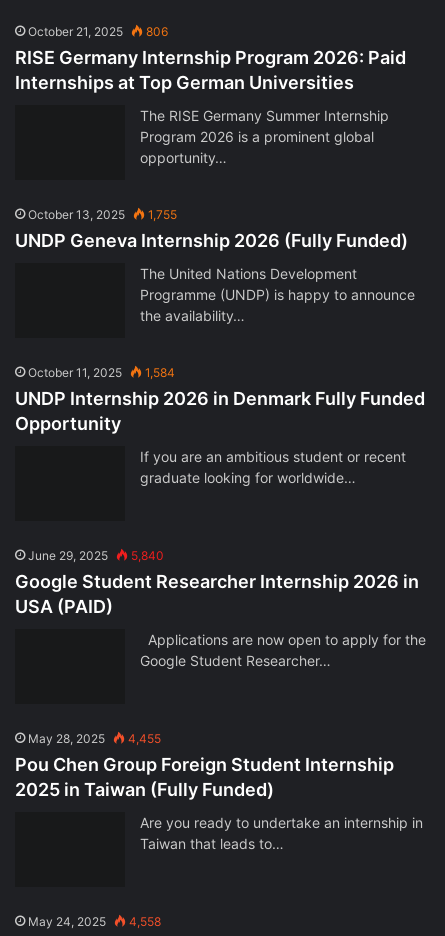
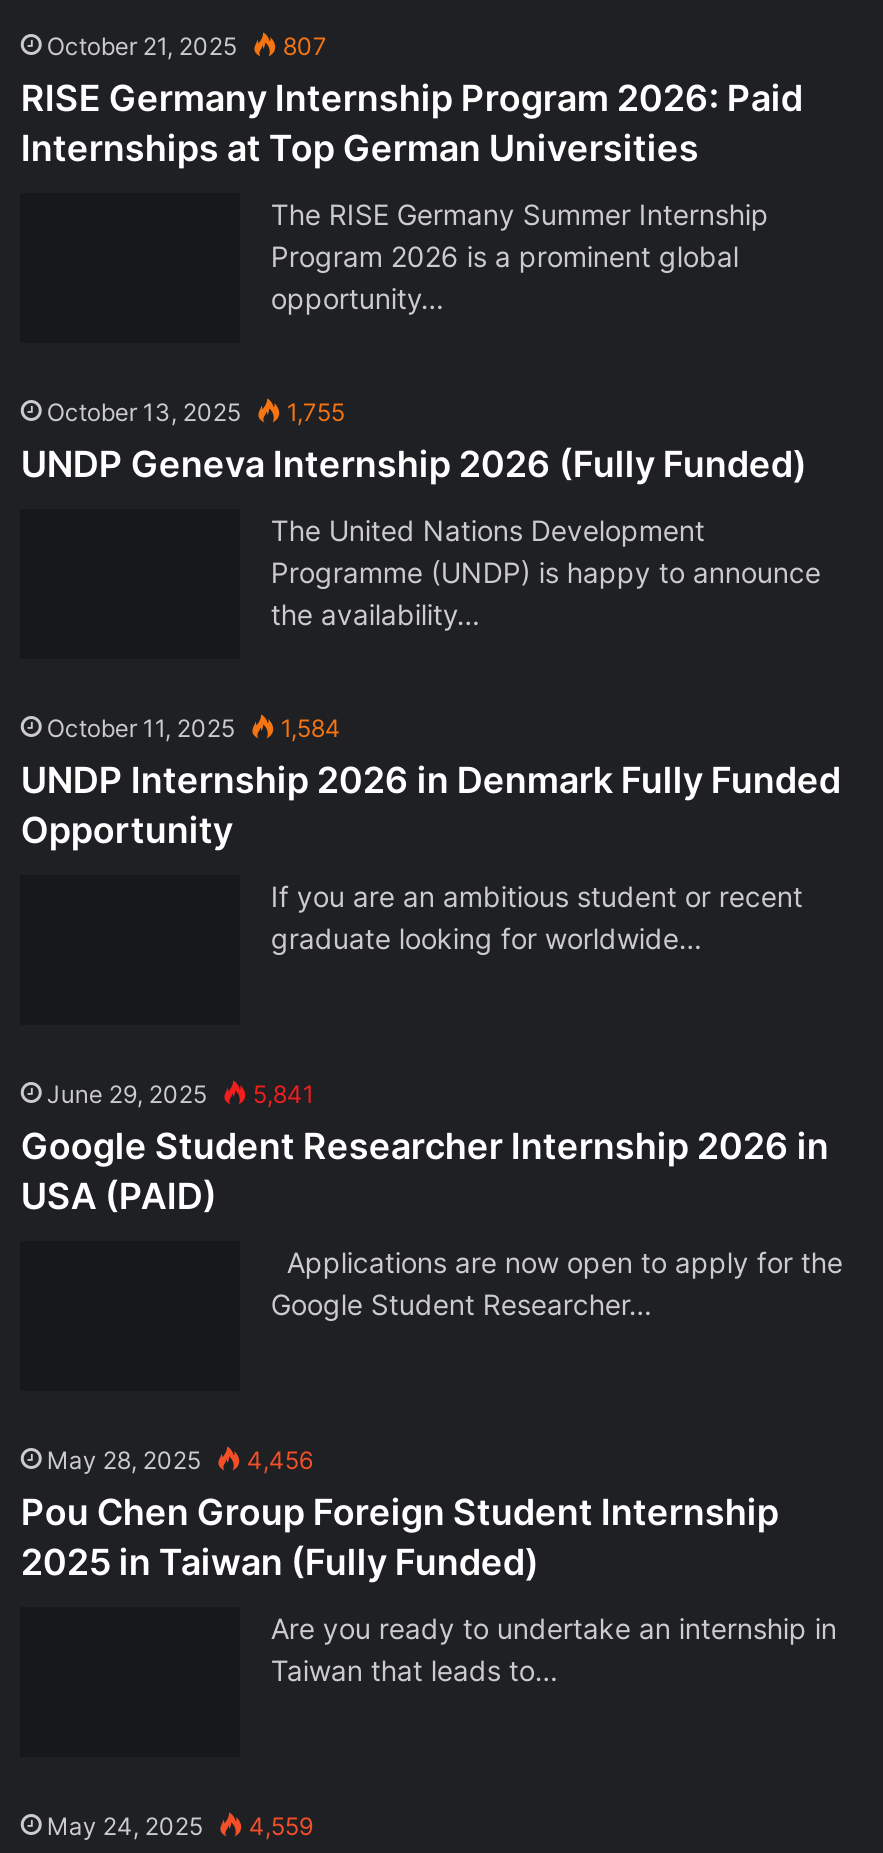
[28,24,168,39] October 21, 2025 806 -> [47,32,327,62] October 21, 2025 807
[28,548,164,563] June 29, 2025 5,840 -> [47,1080,315,1110] June 29, 2025 5,841
[28,731,161,746] May 28, 2025 4,455 -> [47,1446,313,1476] May 28, 2025 4,456
[28,914,161,929] May 24, 2025 4,558 -> [47,1812,313,1842] May 24, 2025 4,559

